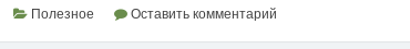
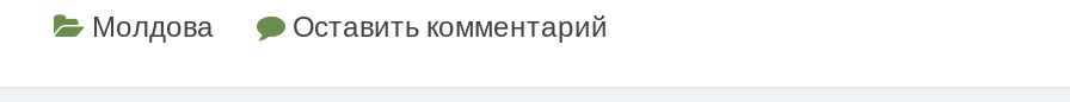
[30,6,94,21] Полезное -> [92,11,214,44] Молдова

